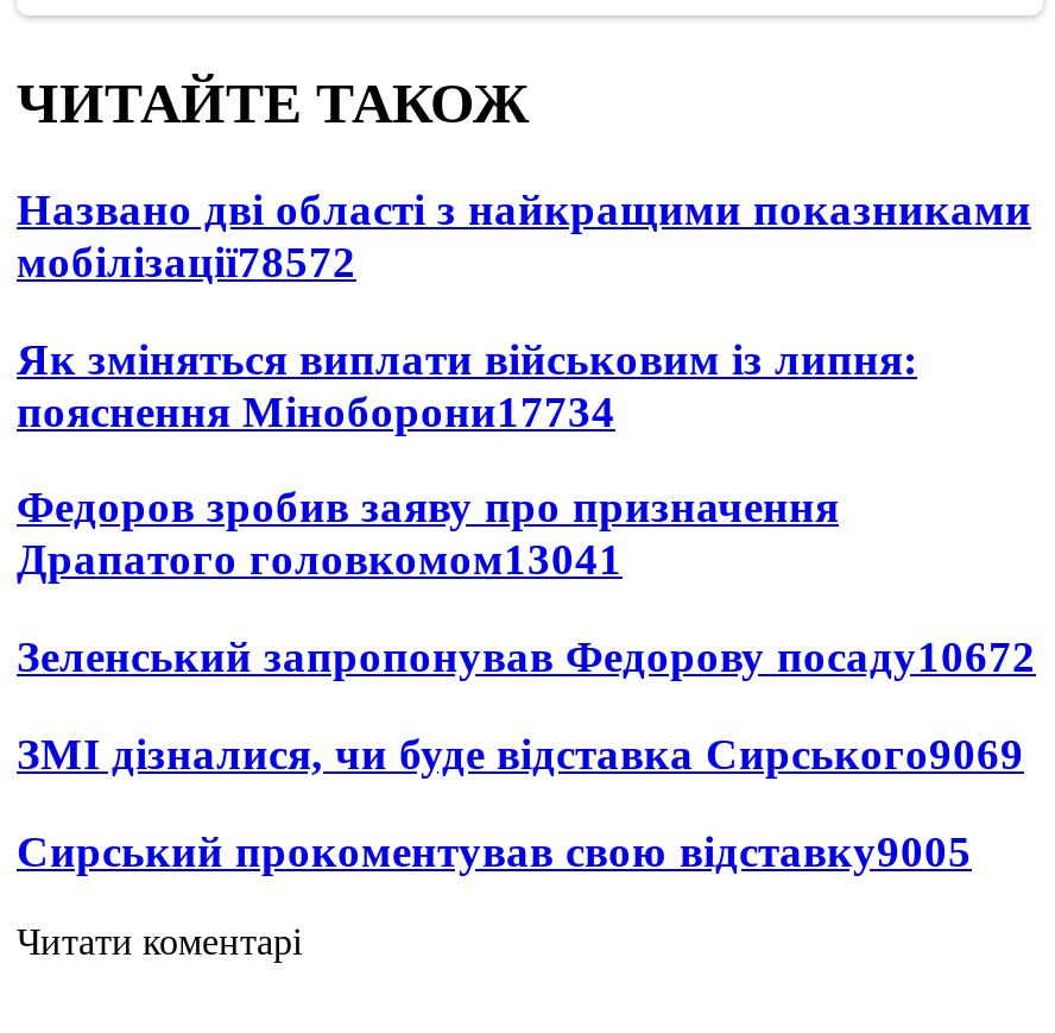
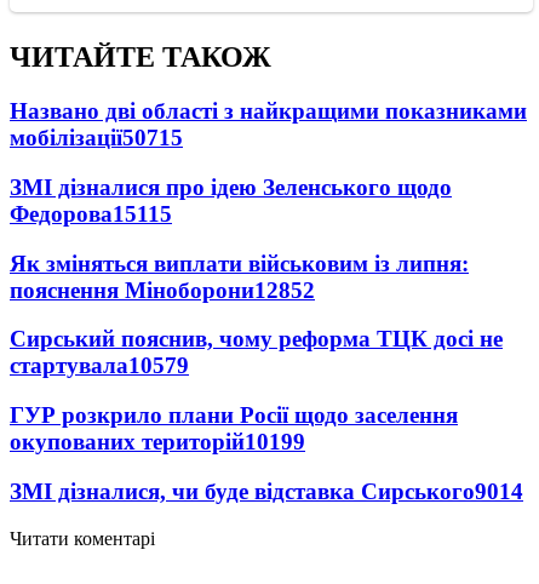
[17,237,356,287] мобілізації78572 -> [10,125,452,226] мобілізації50715 | ЗМІ дізналися про ідею Зеленського щодо | Федорова15115
moved [17,334,917,384] -> [10,250,469,276]: Як зміняться виплати військовим із липня:
[17,386,1036,876] пояснення Міноборони17734 | Федоров зробив заяву про призначення | Драпатого головкомом13041 | Зеленський запропонував Федорову посаду10672 | ЗМІ дізналися, чи буде відставка Сирського9069 | Сирський прокоментував свою відставку9005 -> [10,277,523,504] пояснення Міноборони12852 | Сирський пояснив, чому реформа ТЦК досі не | стартувала10579 | ГУР розкрило плани Росії щодо заселення | окупованих територій10199 | ЗМІ дізналися, чи буде відставка Сирського9014

